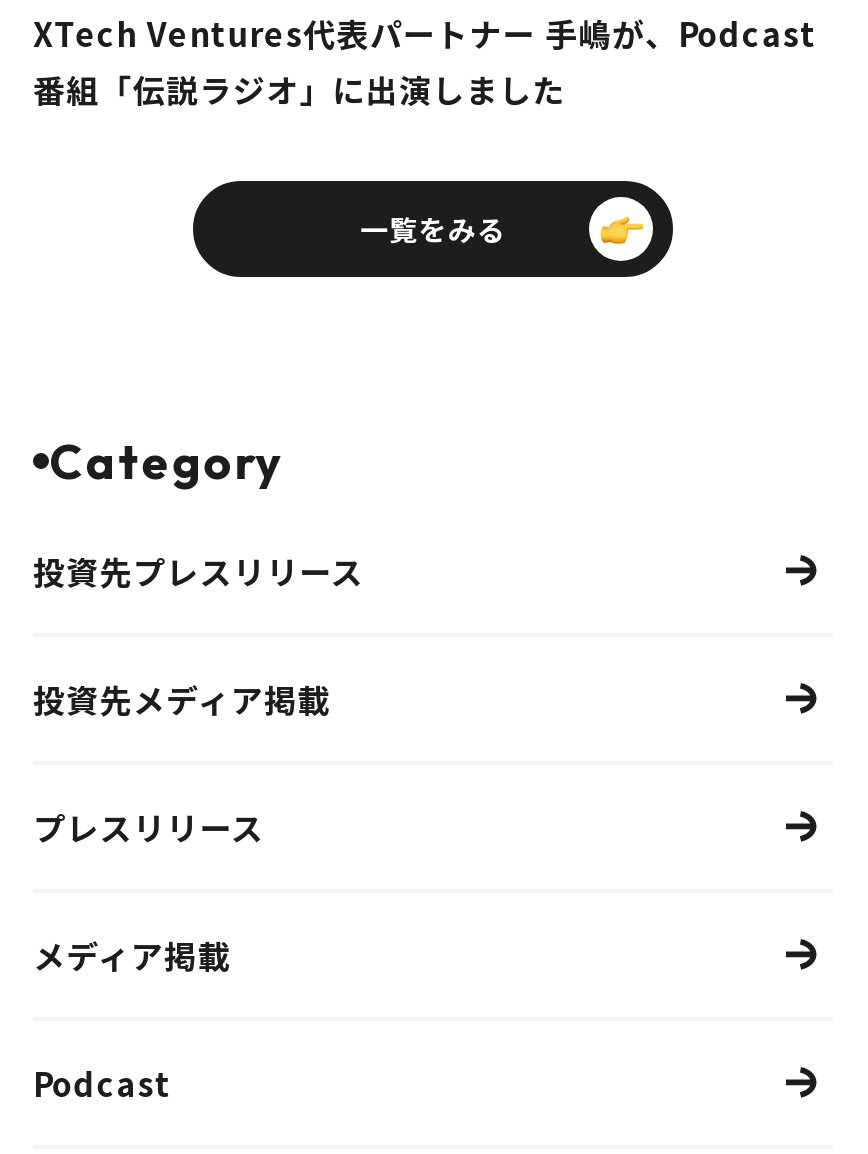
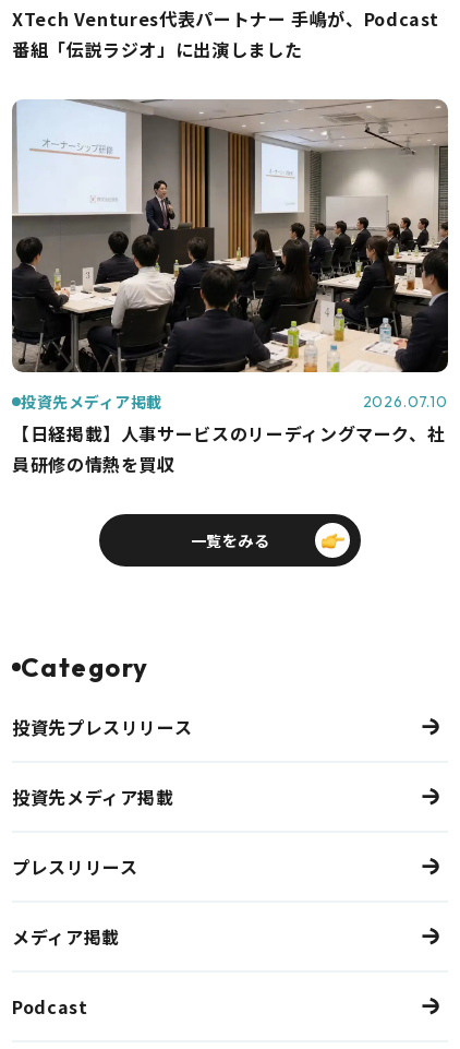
none -> [11,98,449,477] [image] | 投資先メディア掲載 | 2026.07.10 | 【日経掲載】人事サービスのリーディングマーク、社 | 員研修の情熱を買収

